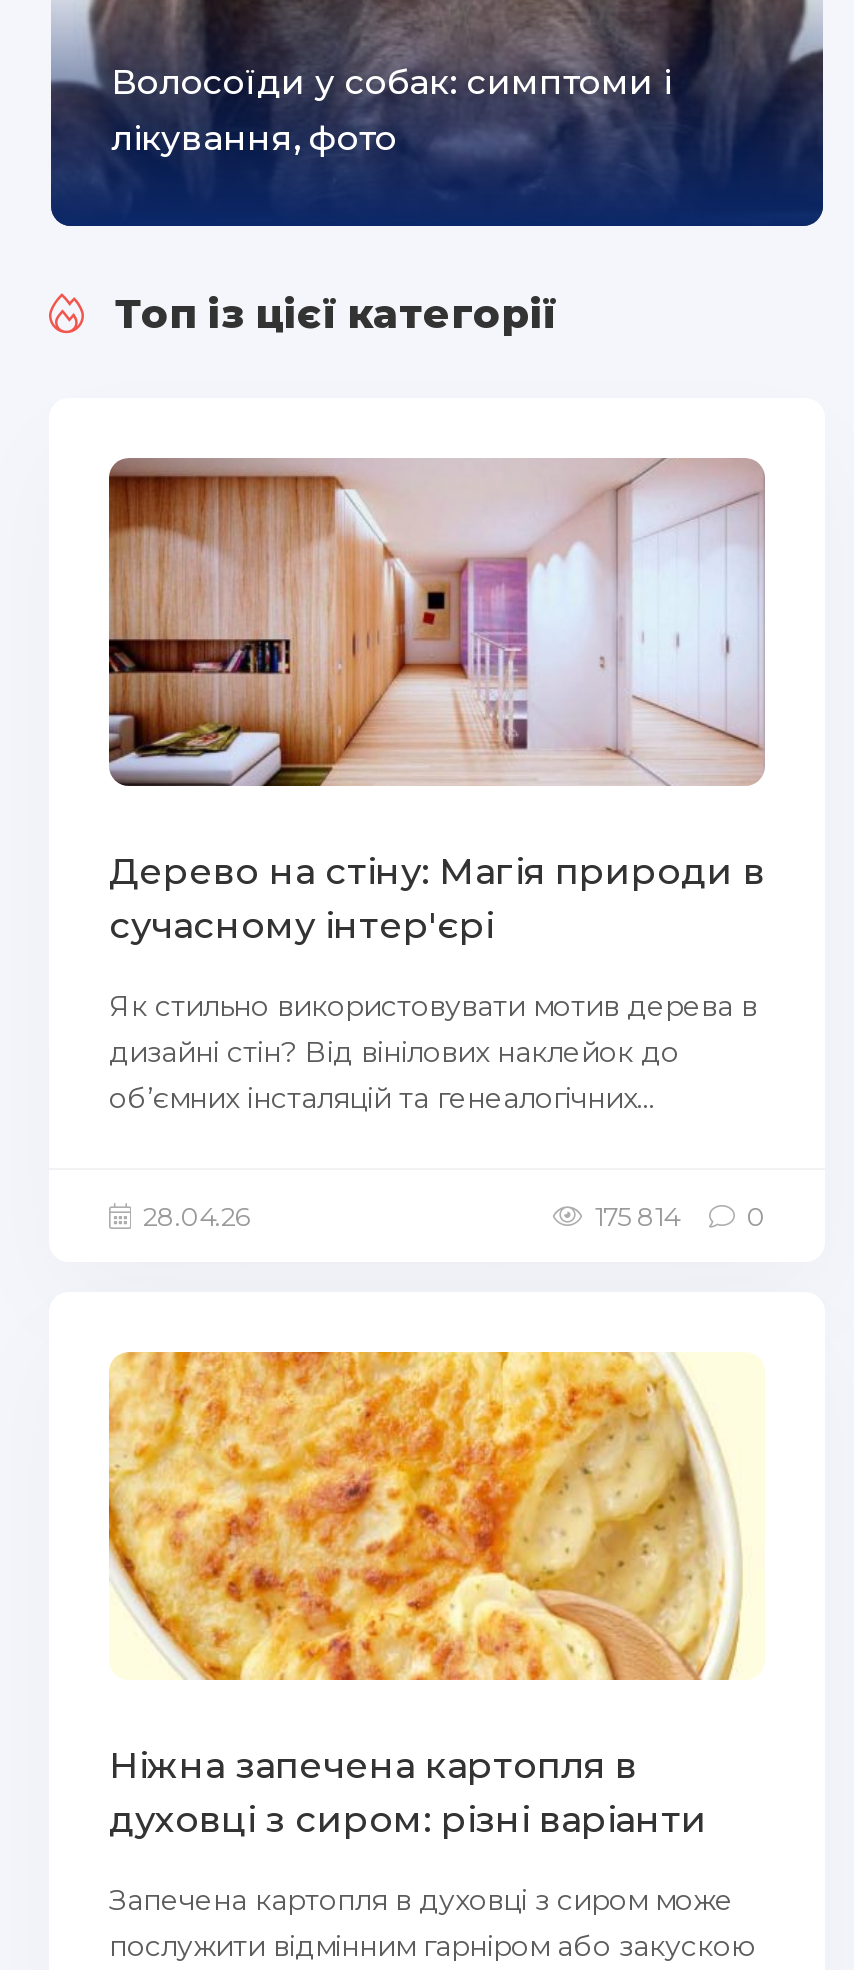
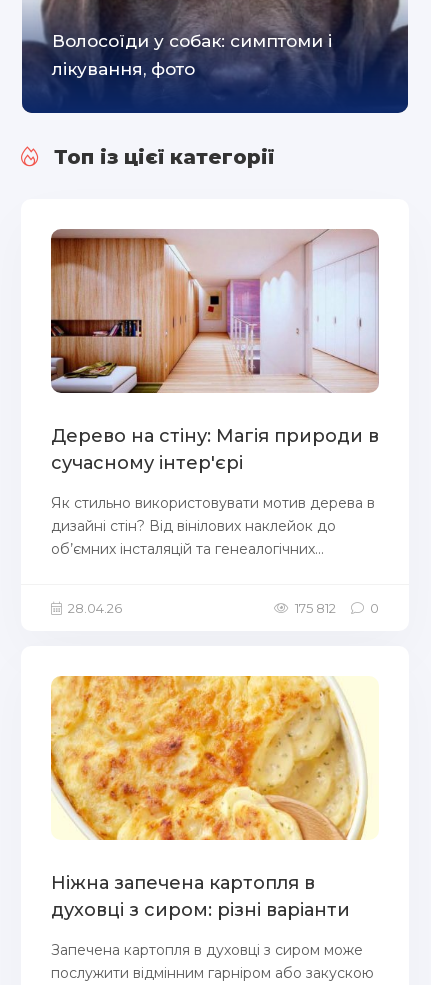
[595,1200,679,1232] 175 814 -> [295,600,336,616] 175 812

